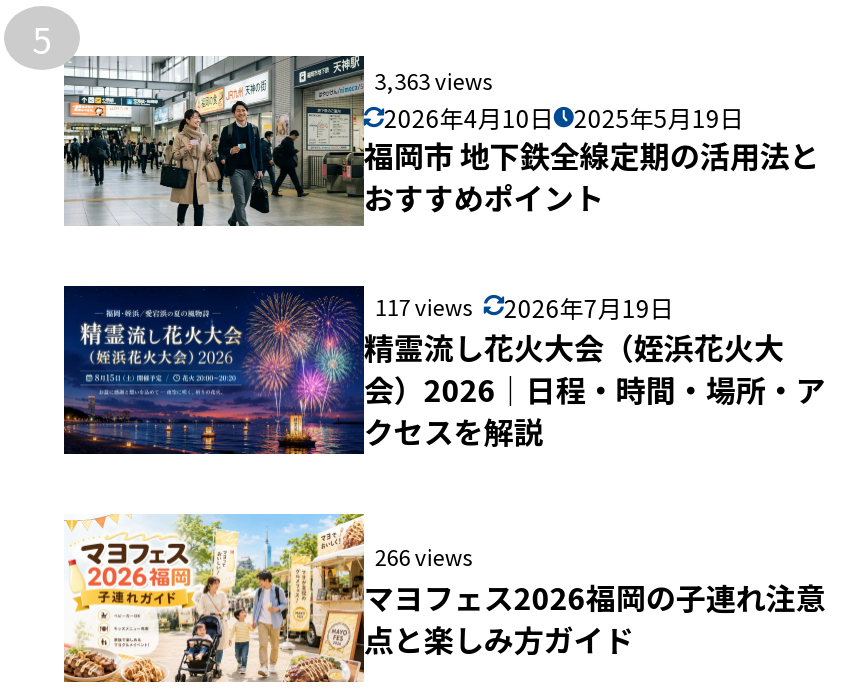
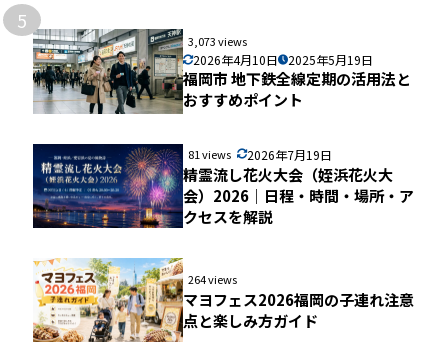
[375,65,493,97] 3,363 views -> [188,33,247,49] 3,073 views
[375,289,674,323] 117 views 2026年7月19日 -> [188,146,332,163] 81 views 2026年7月19日
[375,539,473,571] 266 views -> [188,271,237,287] 264 views

